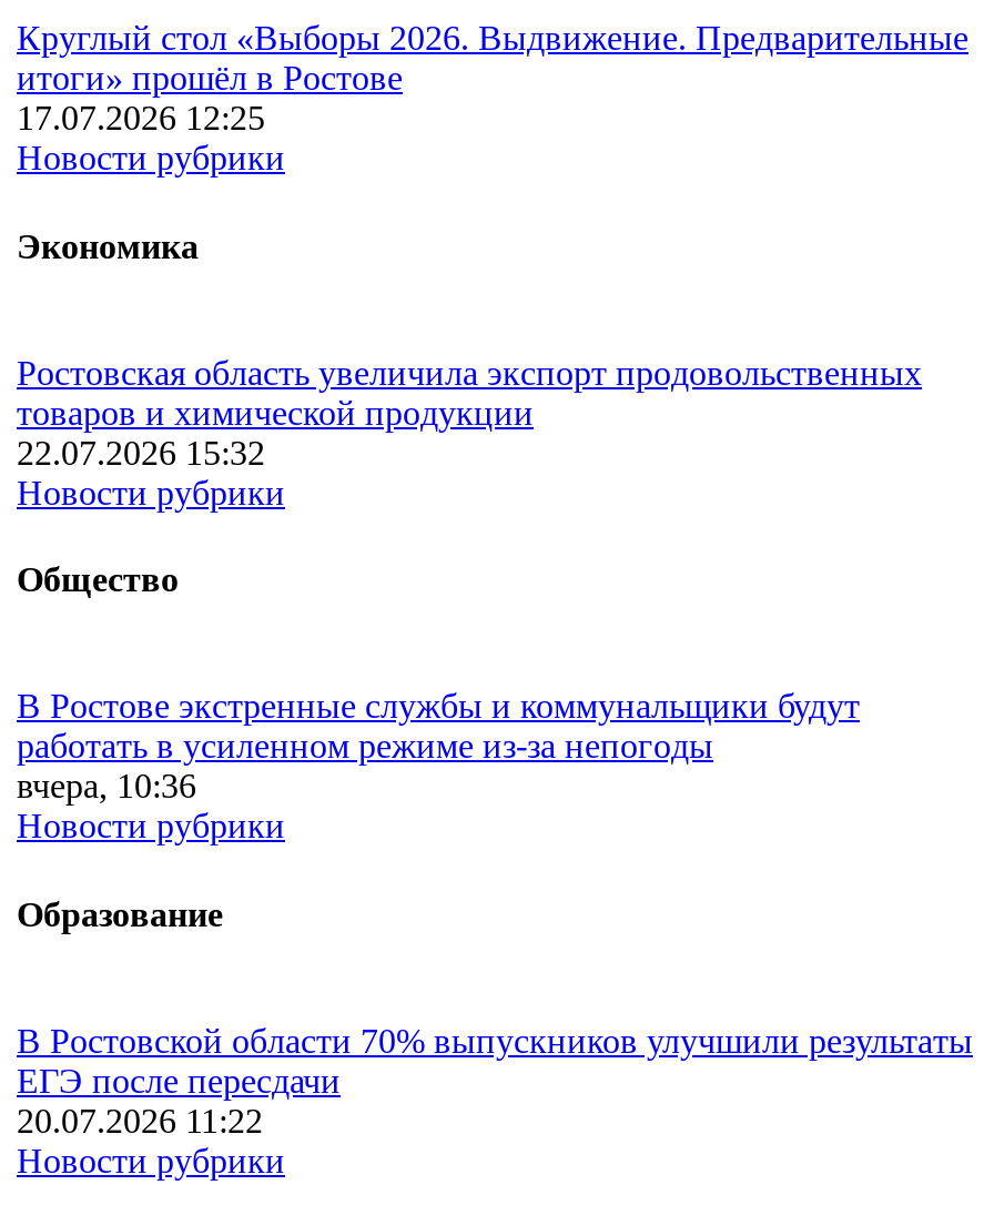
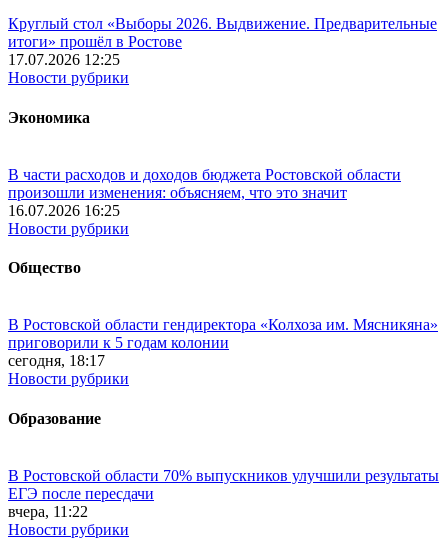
[17,354,922,471] Ростовская область увеличила экспорт продовольственных | товаров и химической продукции | 22.07.2026 15:32 -> [8,166,401,219] В части расходов и доходов бюджета Ростовской области | произошли изменения: объясняем, что это значит | 16.07.2026 16:25
[17,687,860,805] В Ростове экстренные службы и коммунальщики будут | работать в усиленном режиме из-за непогоды | вчера, 10:36 -> [8,316,438,369] В Ростовской области гендиректора «Колхоза им. Мясникяна» | приговорили к 5 годам колонии | сегодня, 18:17
[17,1102,263,1139] 20.07.2026 11:22 -> [8,503,88,520] вчера, 11:22

